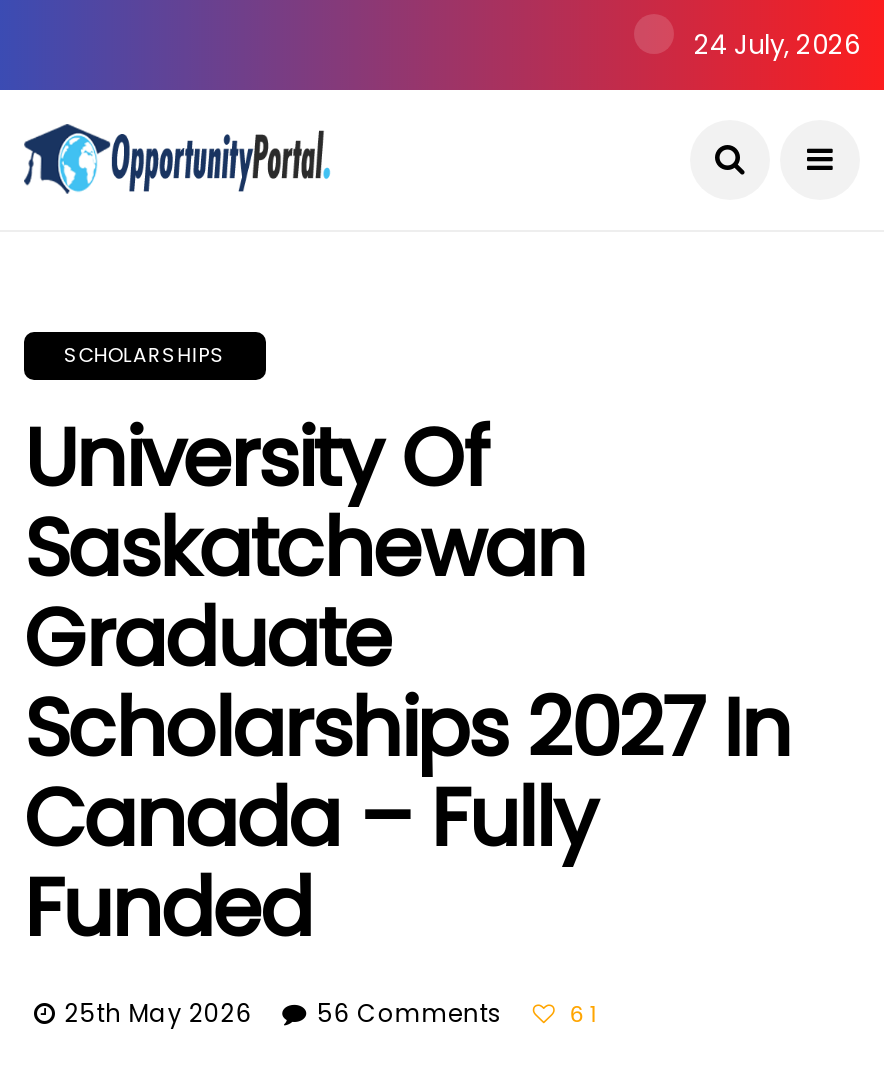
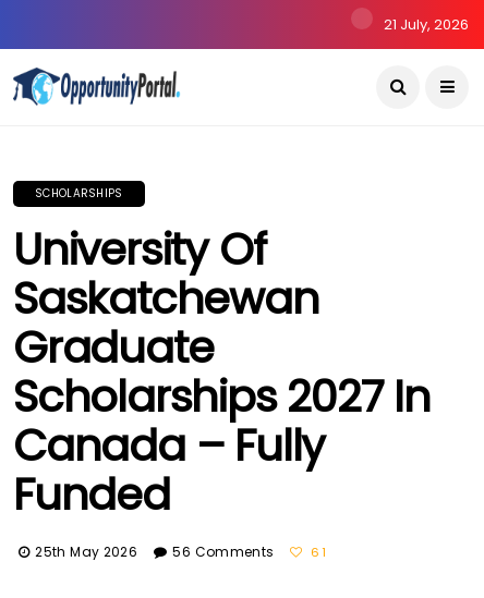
[694,26,860,64] 24 July, 2026 -> [384,14,469,35] 21 July, 2026

